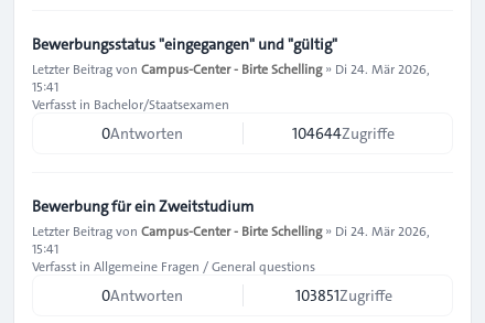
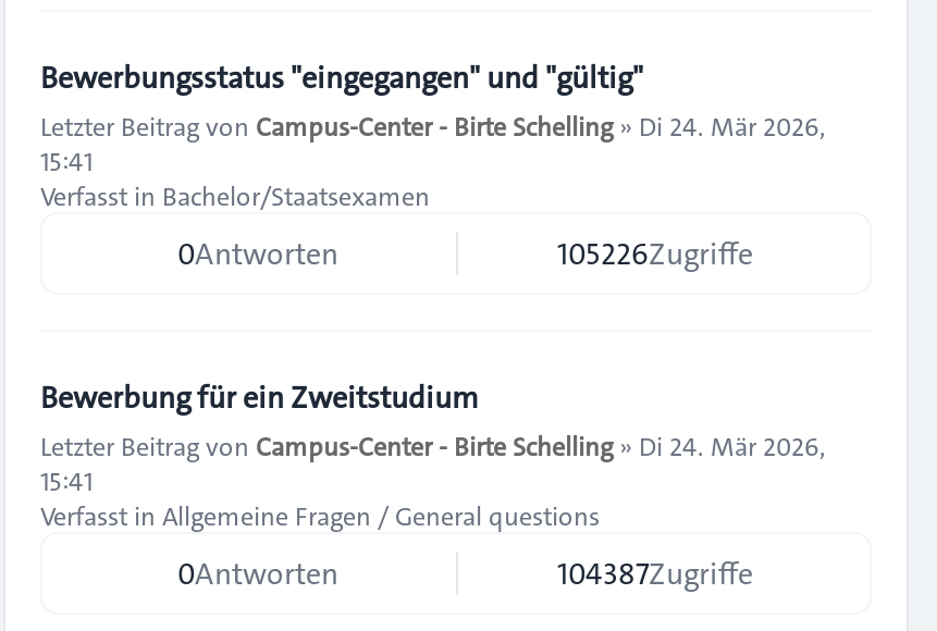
[292,122,395,144] 104644Zugriffe -> [557,232,753,275] 105226Zugriffe
[295,284,392,306] 103851Zugriffe -> [557,552,753,595] 104387Zugriffe

